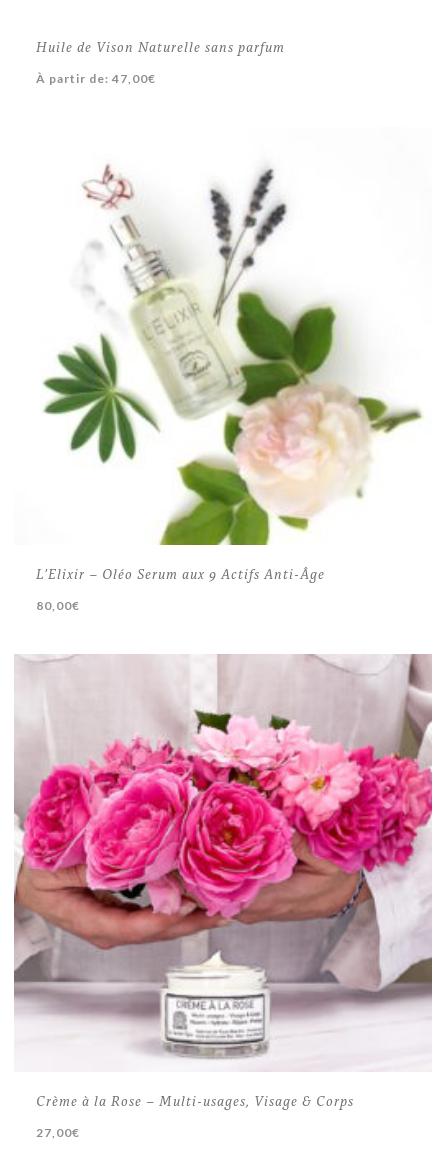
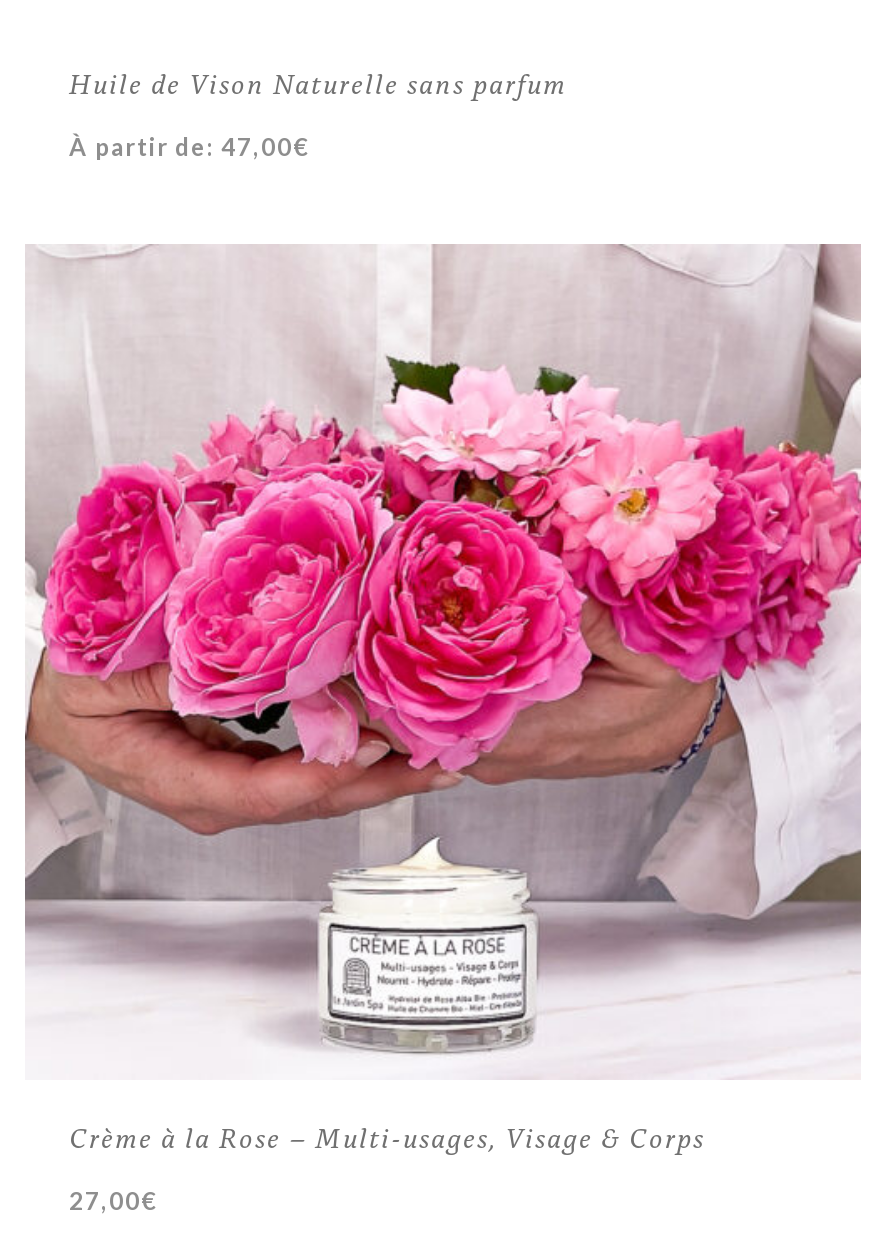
[36,166,423,613] [image] | L’Elixir – Oléo Serum aux 9 Actifs Anti-Âge | 80,00€ -> none

